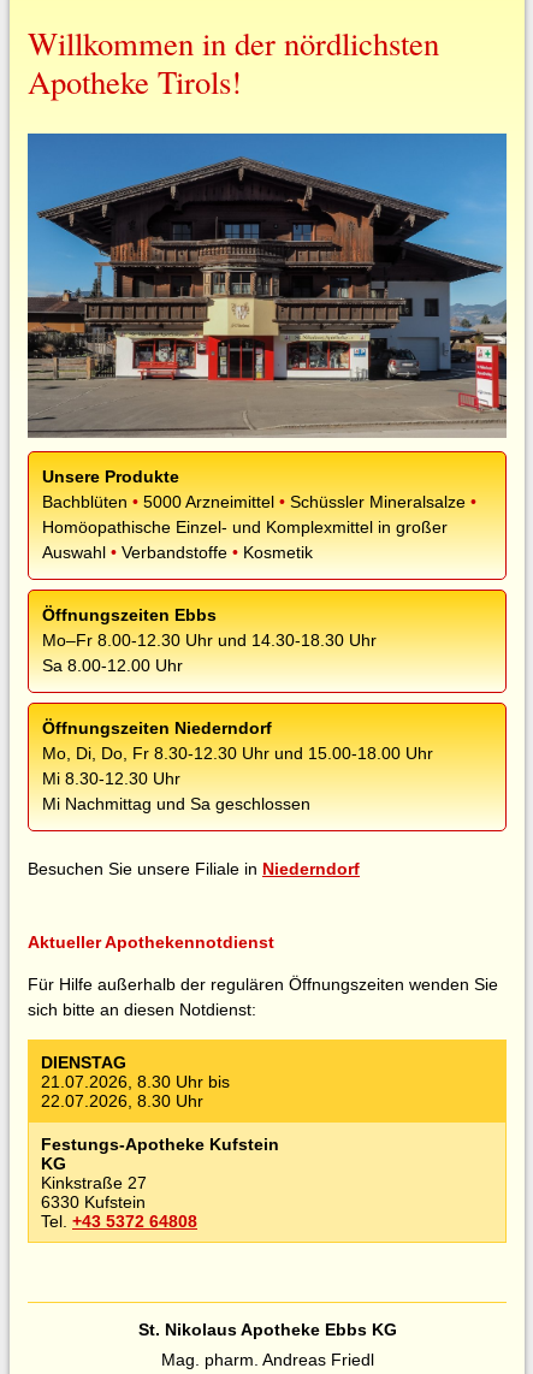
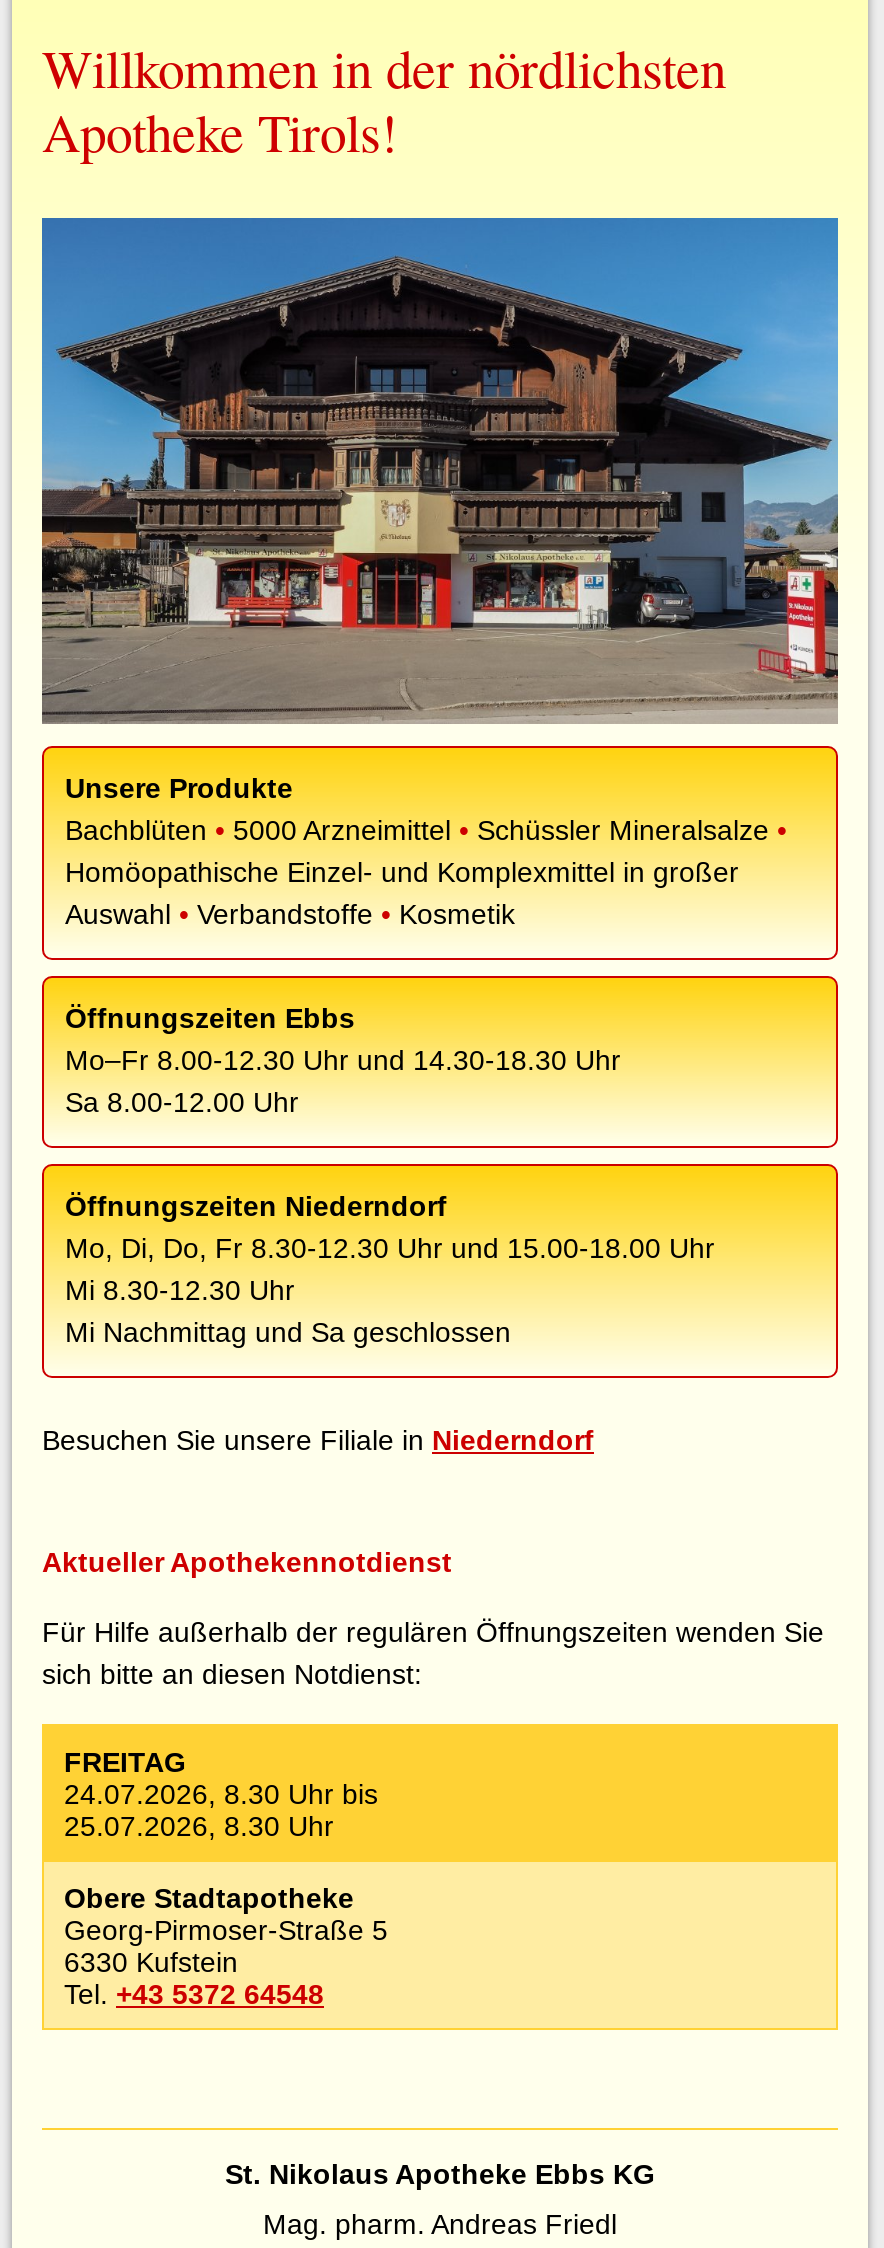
[41,1052,230,1110] DIENSTAG | 21.07.2026, 8.30 Uhr bis | 22.07.2026, 8.30 Uhr -> [64,1745,378,1841] FREITAG | 24.07.2026, 8.30 Uhr bis | 25.07.2026, 8.30 Uhr
[41,1134,279,1192] Festungs-Apotheke Kufstein | KG | Kinkstraße 27 -> [64,1881,388,1945] Obere Stadtapotheke | Georg-Pirmoser-Straße 5
[41,1211,197,1230] Tel. +43 5372 64808 -> [64,1977,324,2009] Tel. +43 5372 64548

